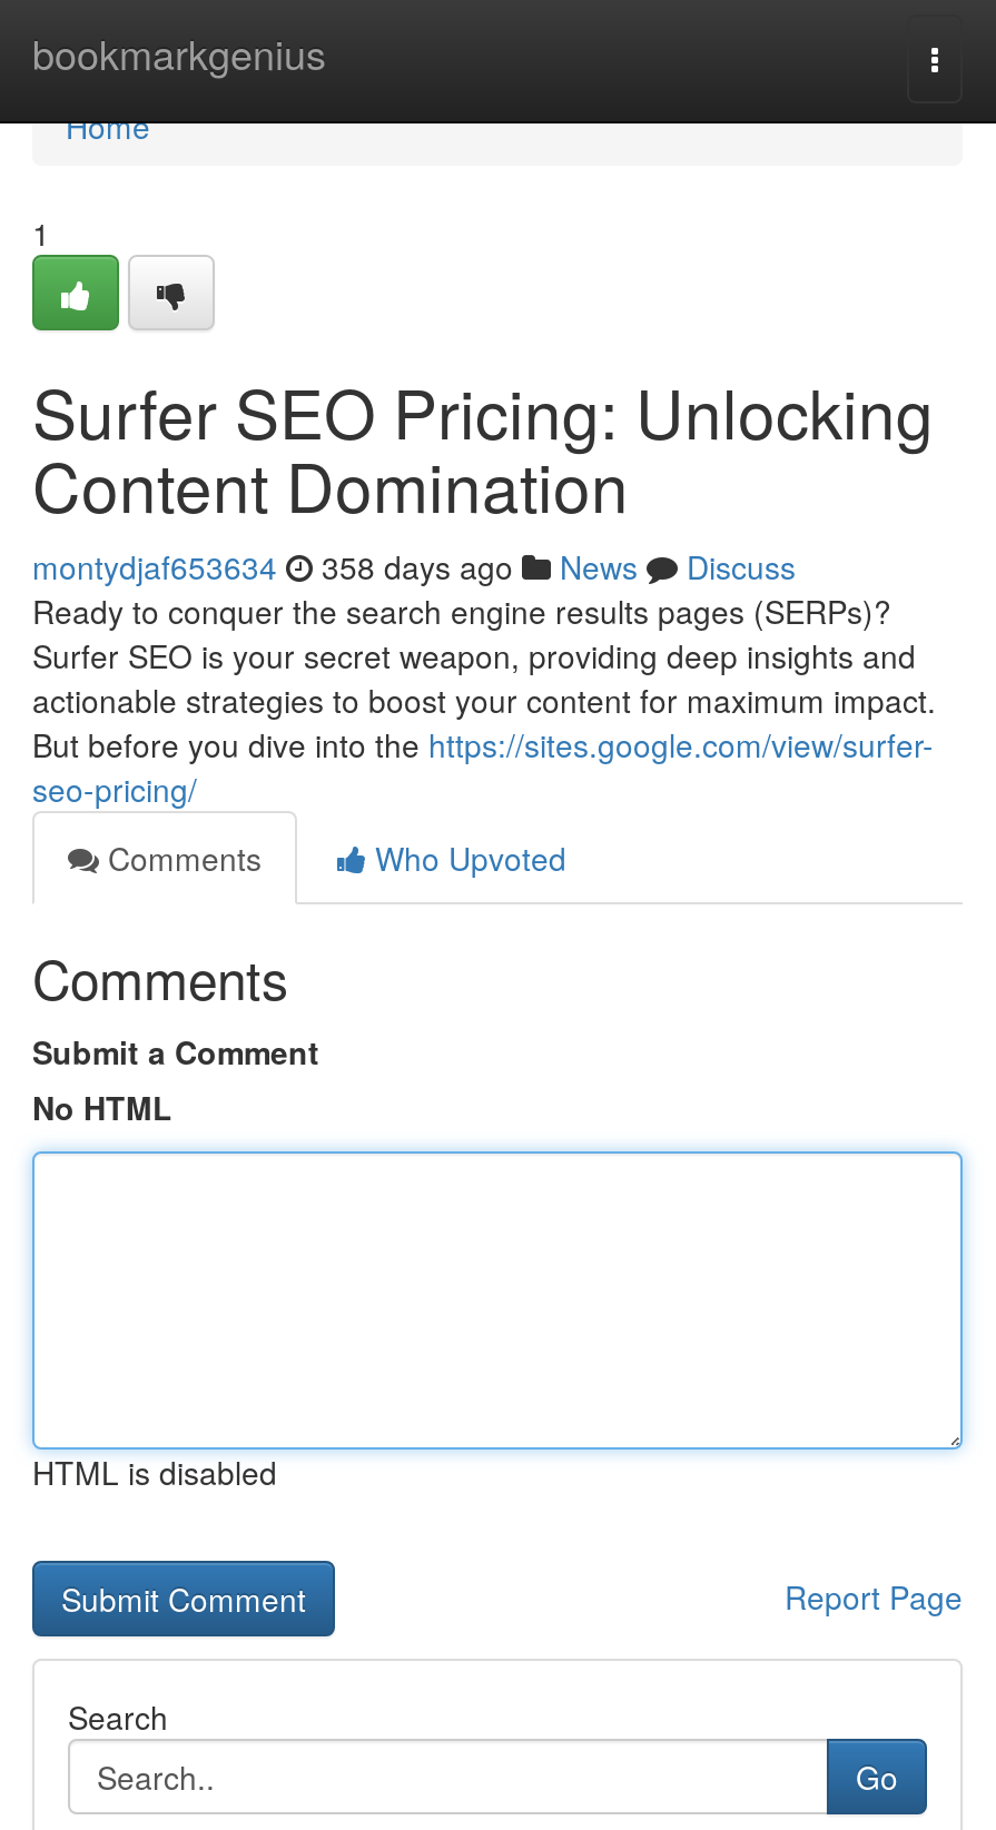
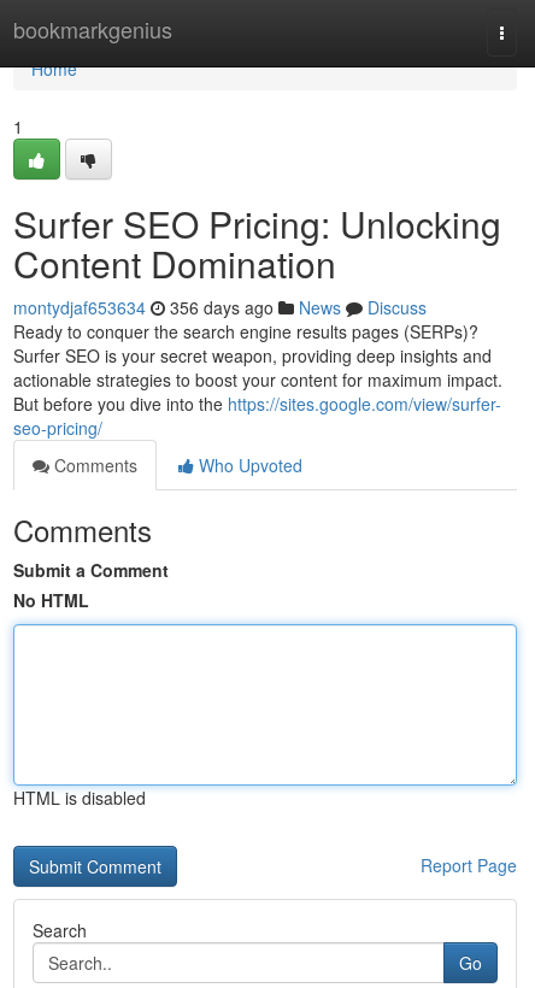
[32,544,796,588] montydjaf653634 358 days ago News Discuss -> [13,295,427,319] montydjaf653634 356 days ago News Discuss

